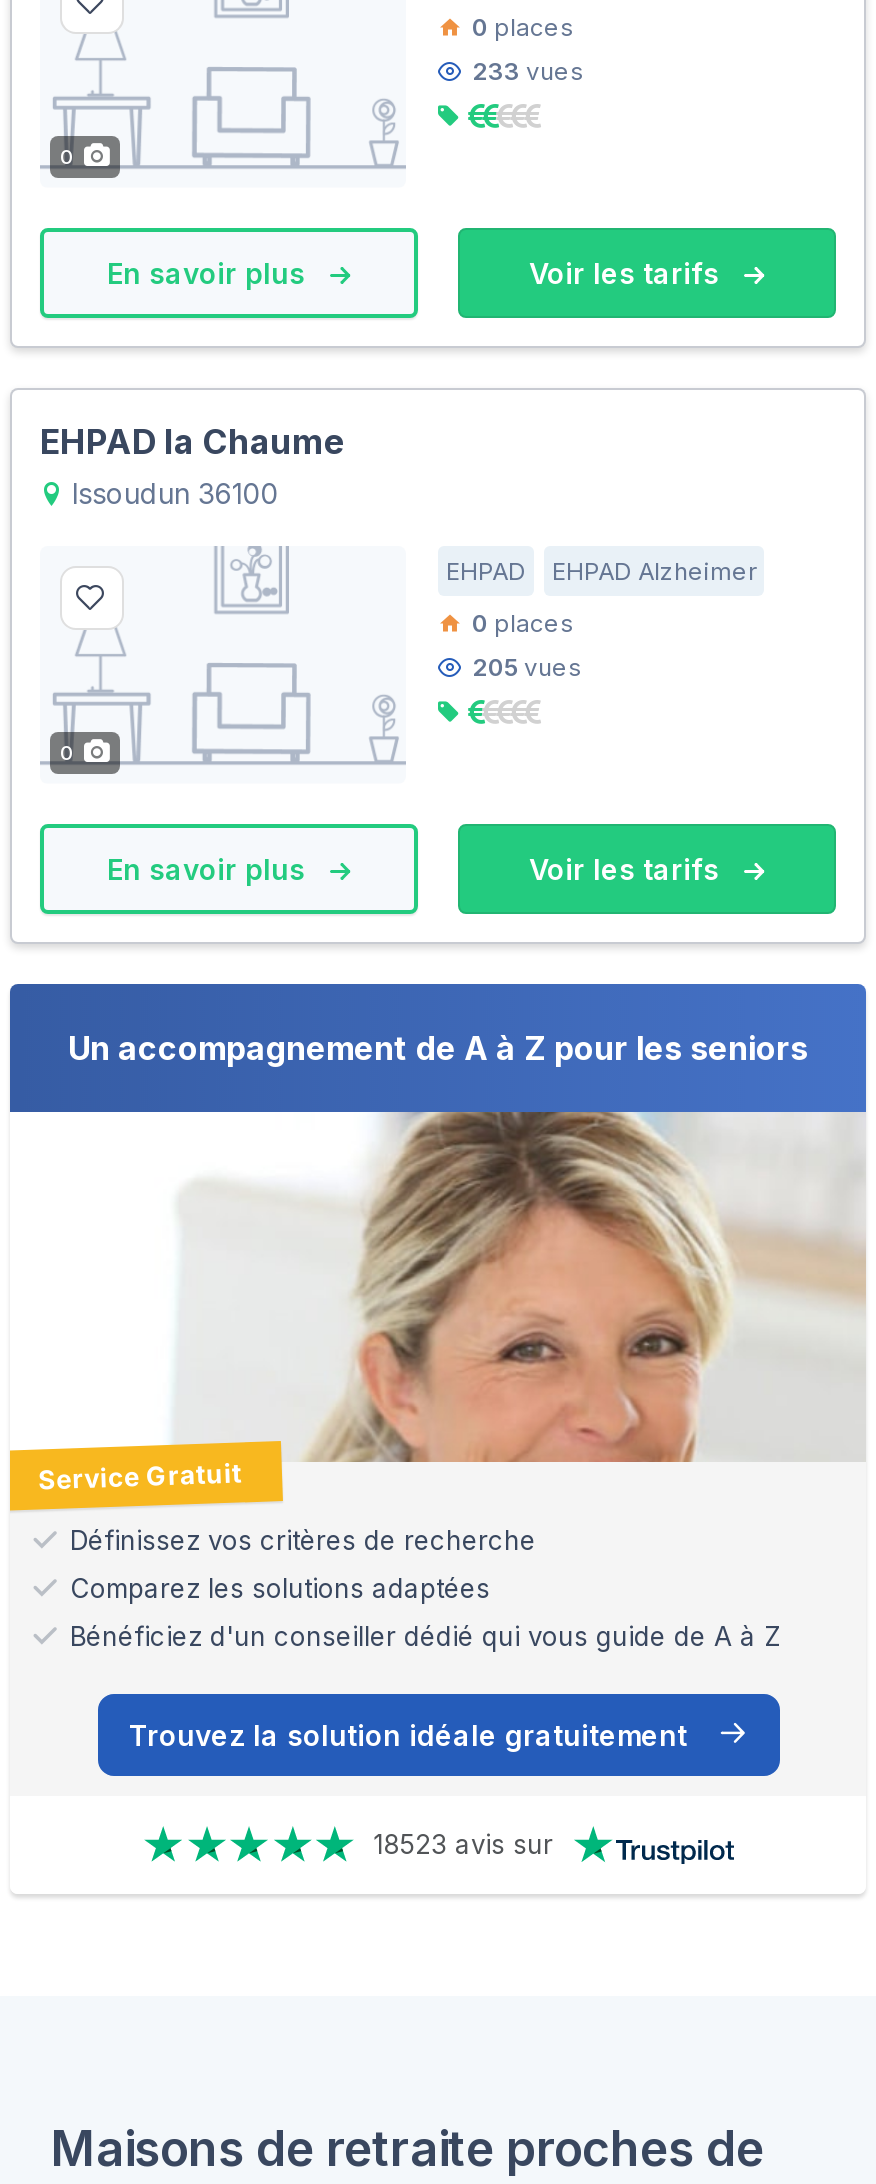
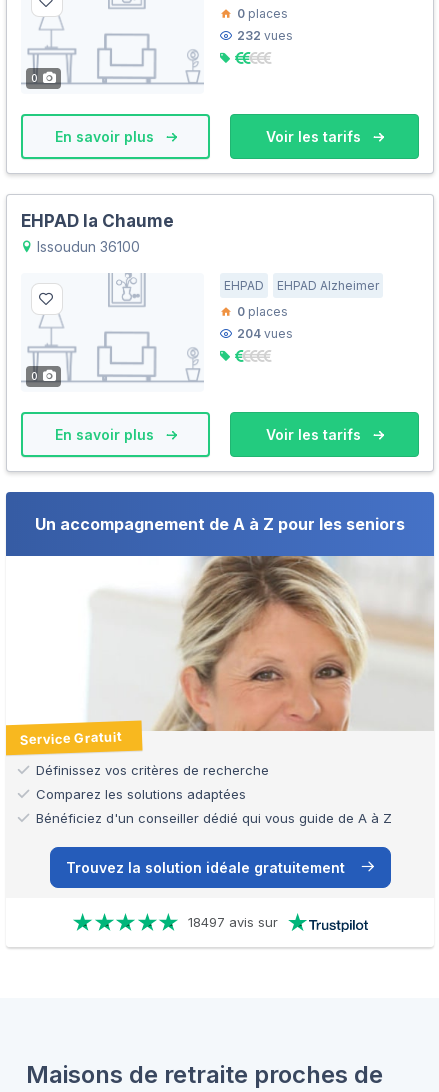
[472,55,584,85] 233 vues -> [237,28,293,43] 232 vues
[472,651,582,681] 205 vues -> [237,326,293,341] 204 vues
[373,1829,553,1861] 18523 avis sur -> [187,914,277,930] 18497 avis sur

